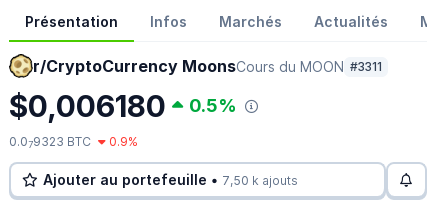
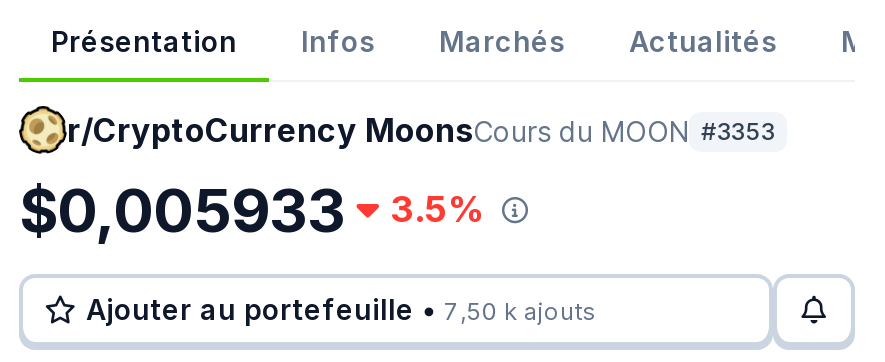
[9,56,382,150] r/CryptoCurrency MoonsCours du MOON #3311 | $0,006180 | 0.5% | 0.079323 BTC | 0.9% -> [19,110,775,246] r/CryptoCurrency MoonsCours du MOON #3353 | $0,005933 | 3.5%

